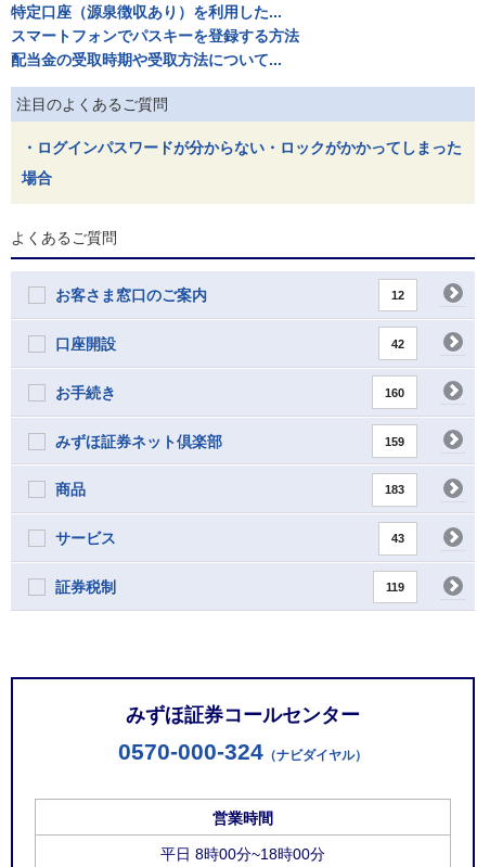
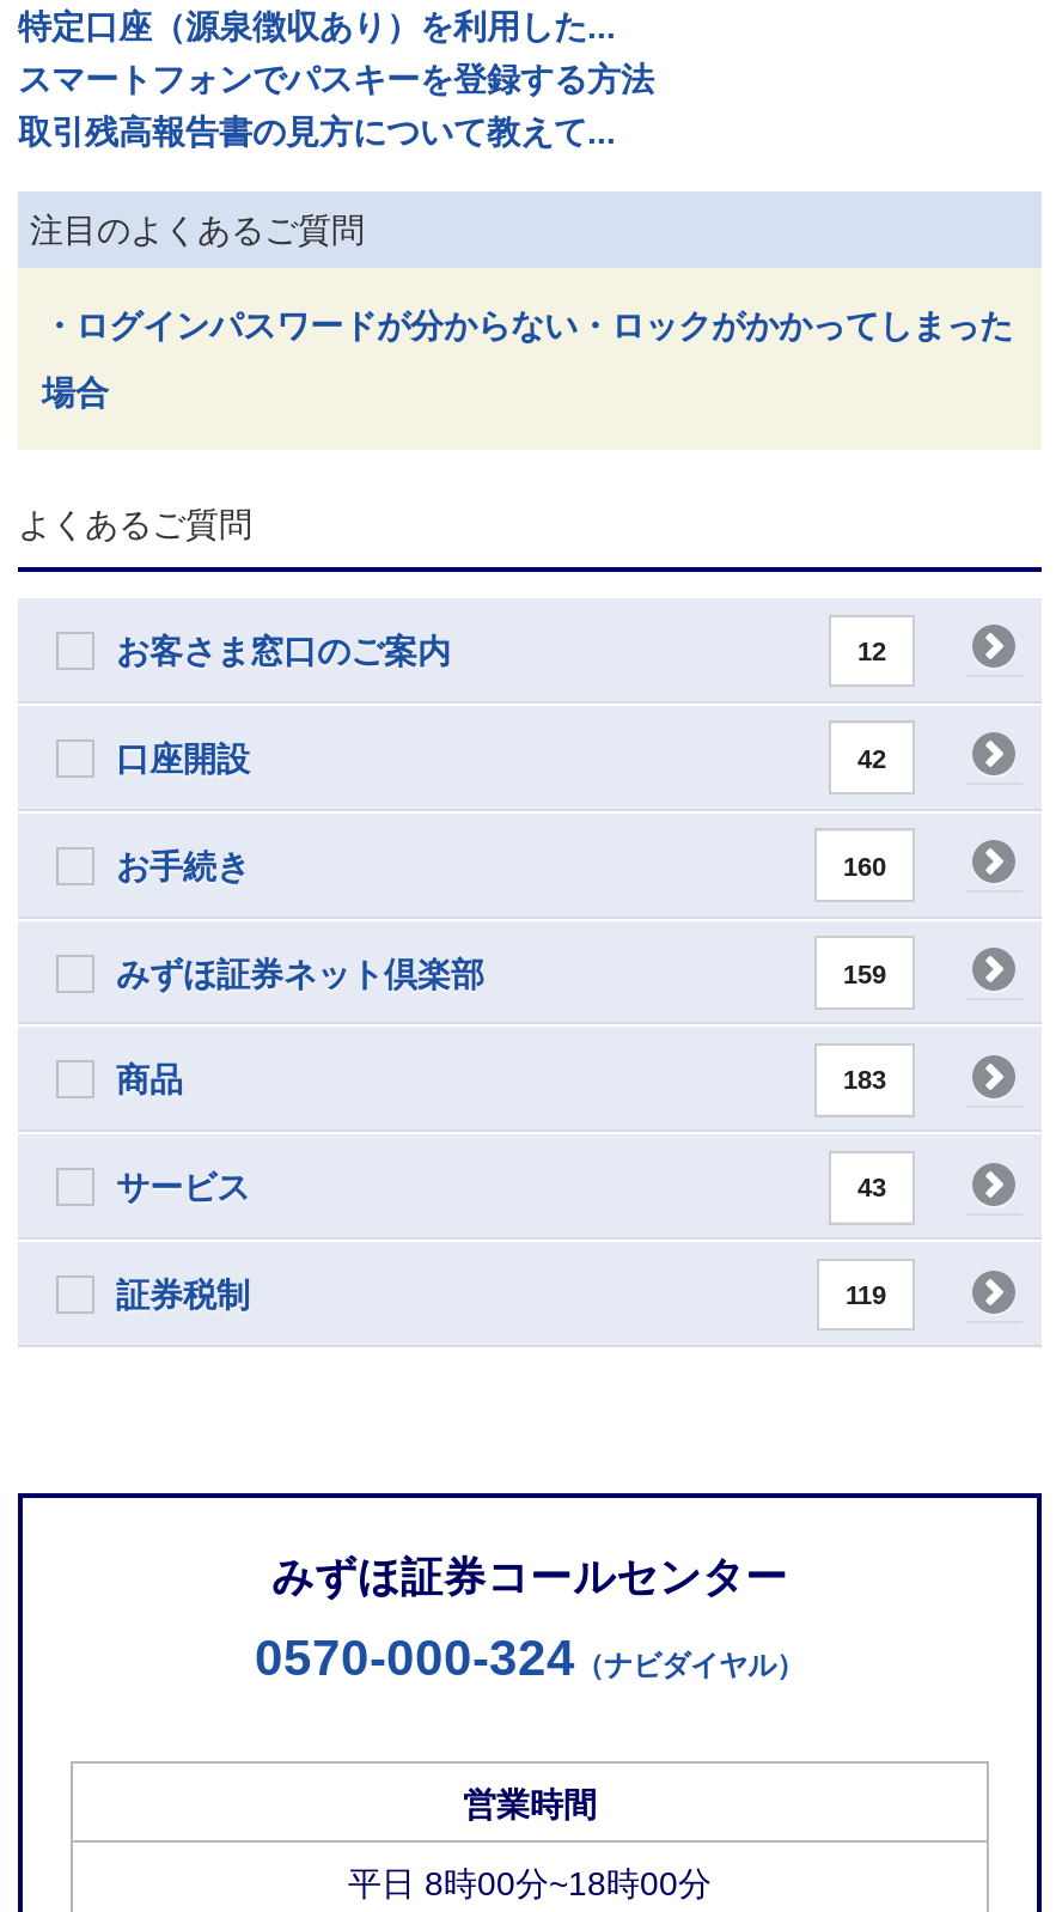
[11,51,282,68] 配当金の受取時期や受取方法について... -> [18,112,616,150] 取引残高報告書の見方について教えて...

